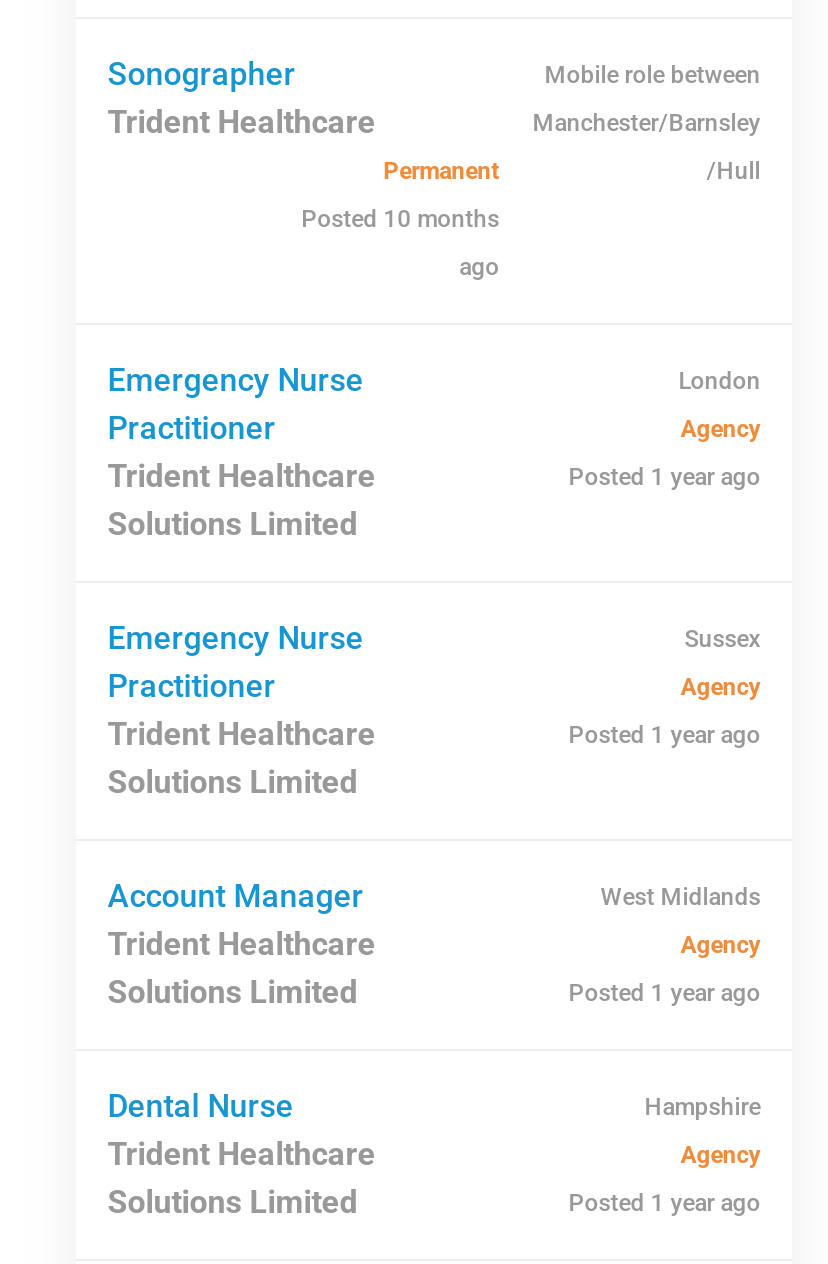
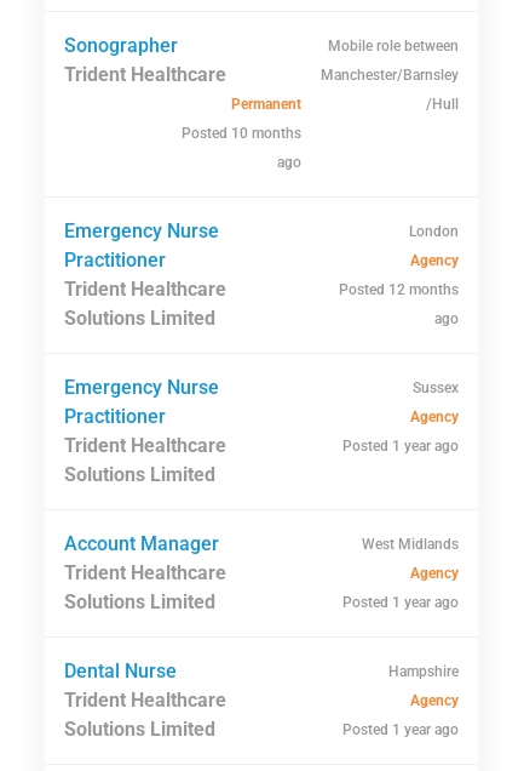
[568,462,760,490] Posted 1 year ago -> [339,281,459,327] Posted 12 months | ago

